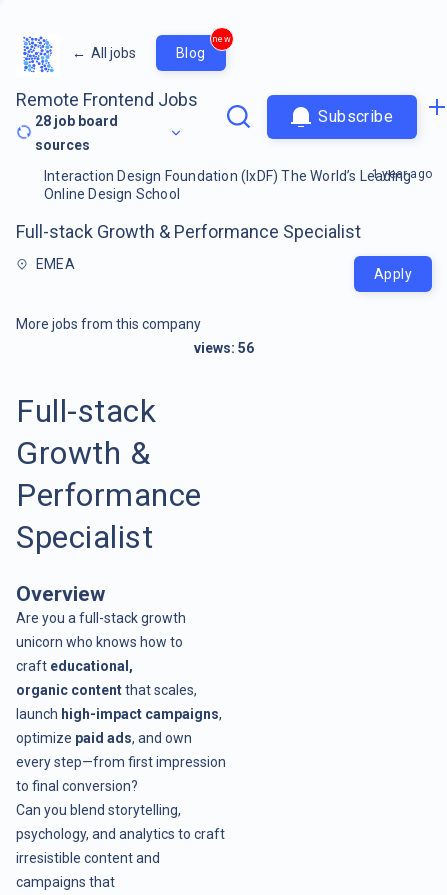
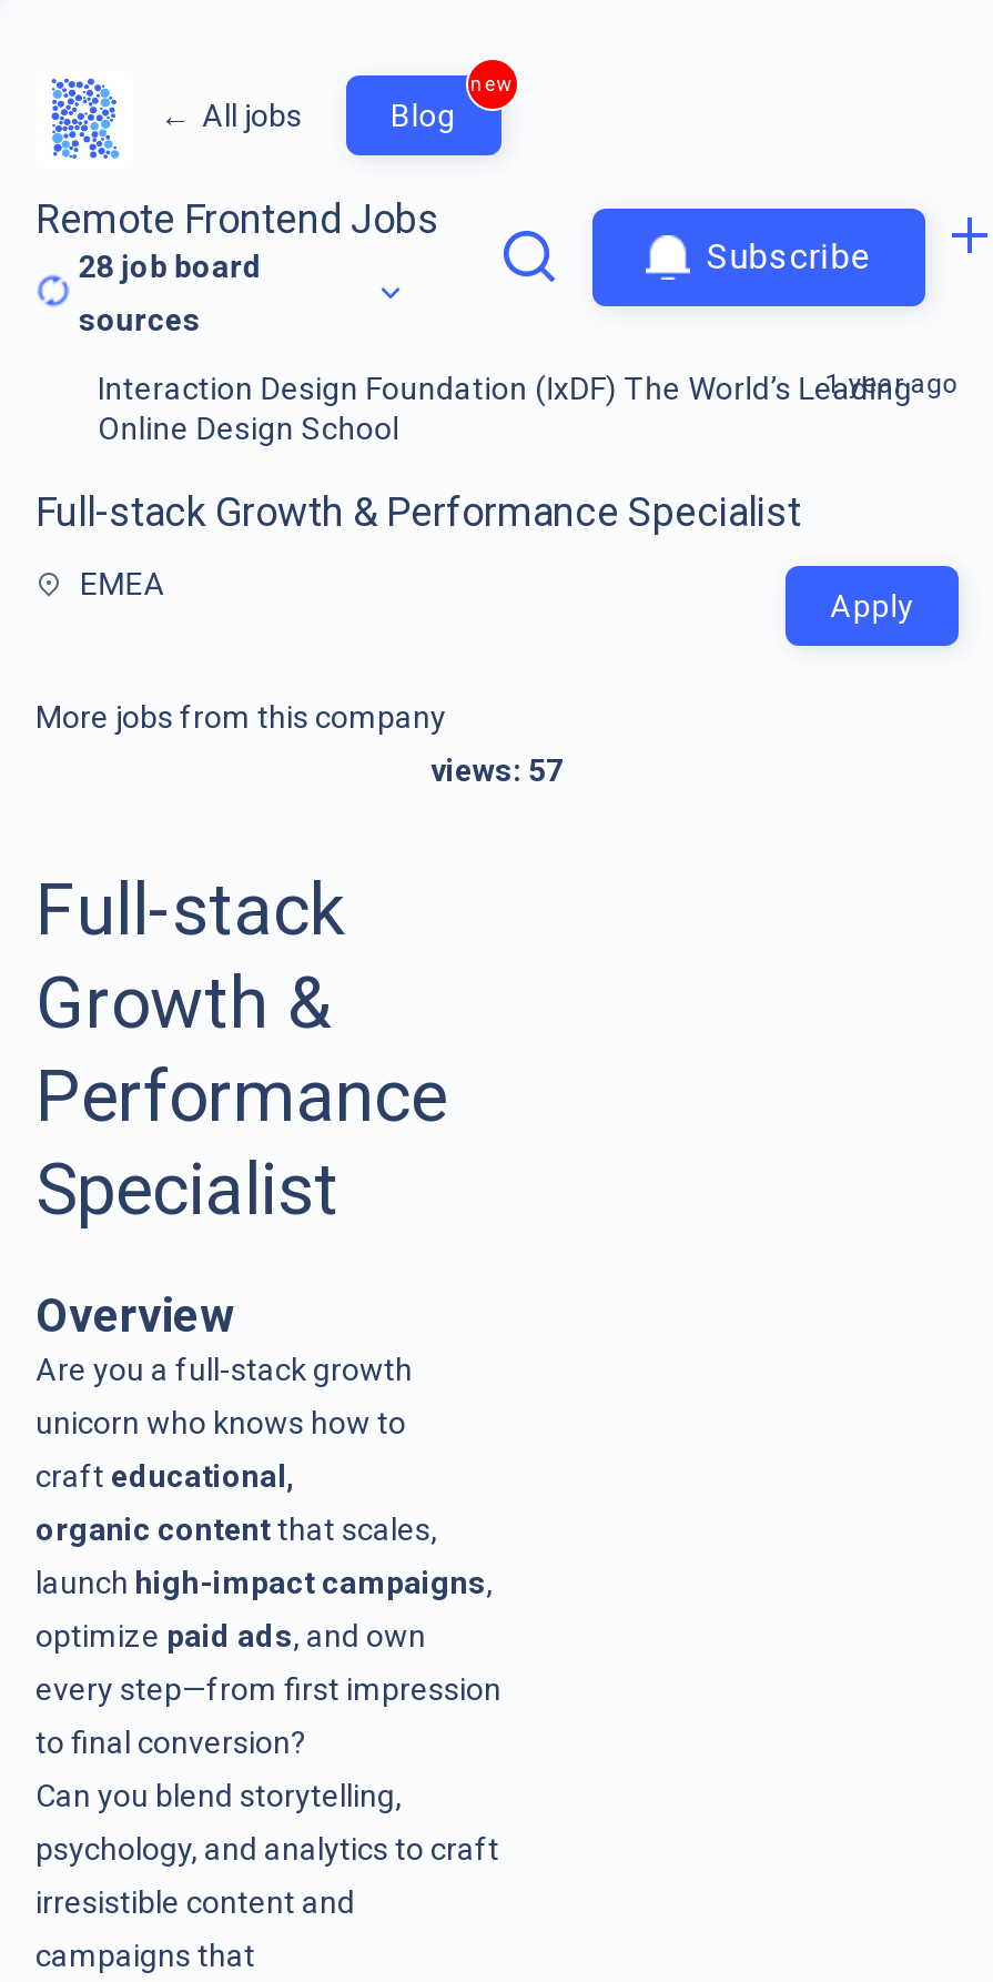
[194,339,254,355] views: 56 -> [430,751,564,787] views: 57

